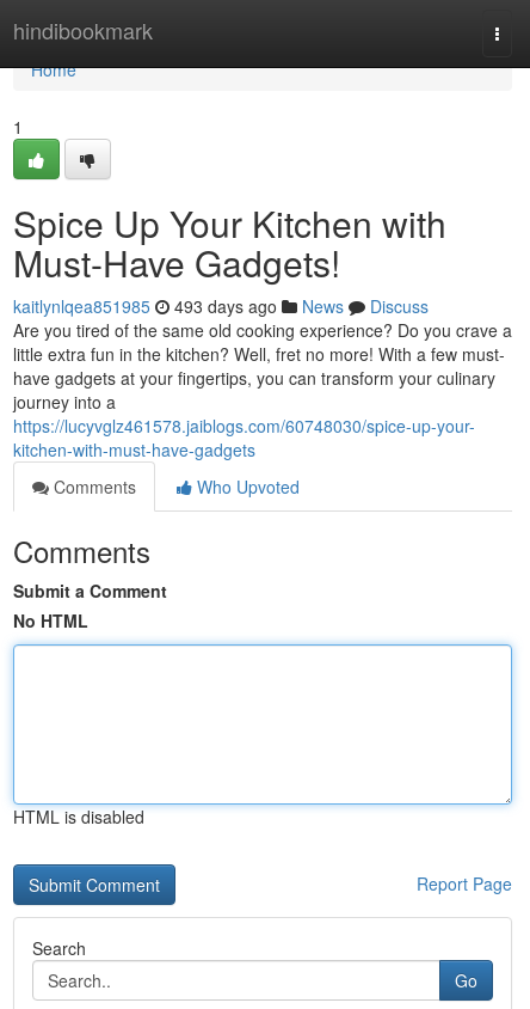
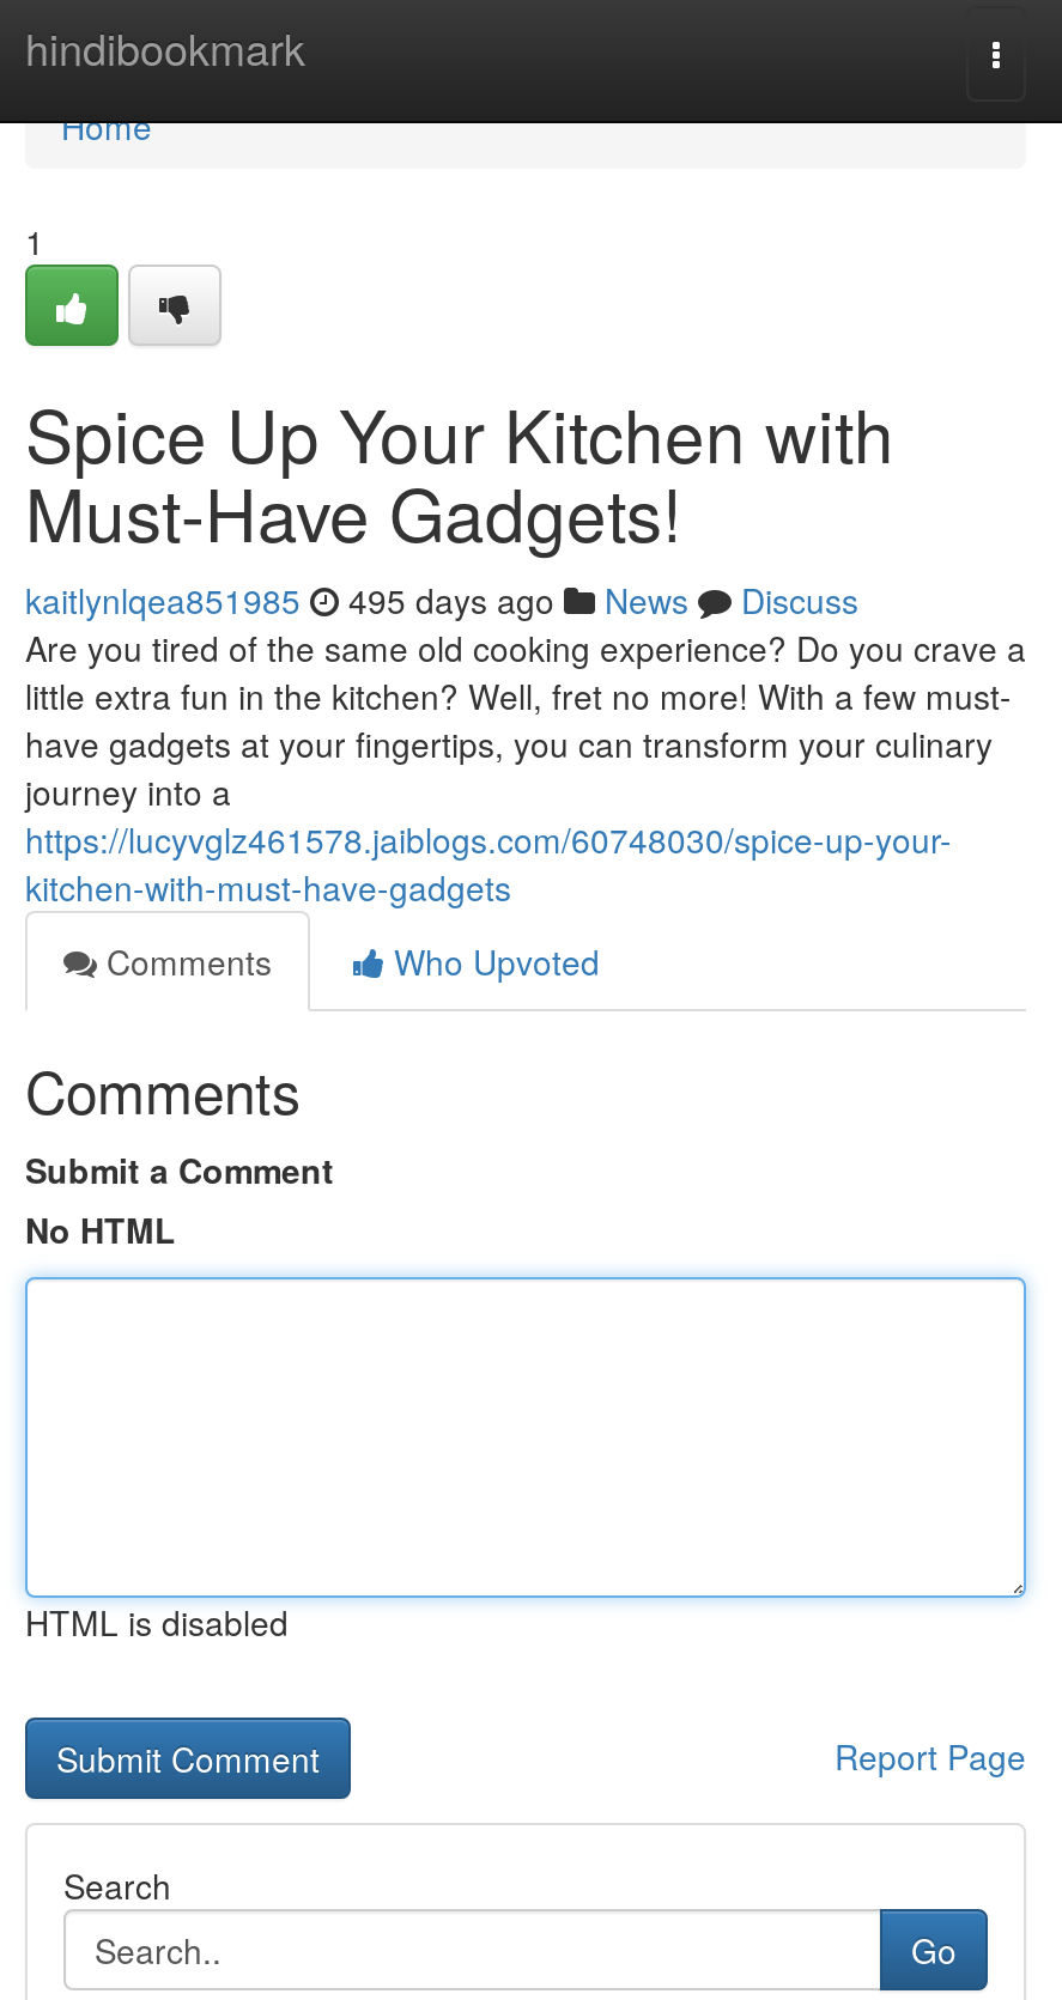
[13,294,429,318] kaitlynlqea851985 493 days ago News Discuss -> [25,576,858,624] kaitlynlqea851985 495 days ago News Discuss

